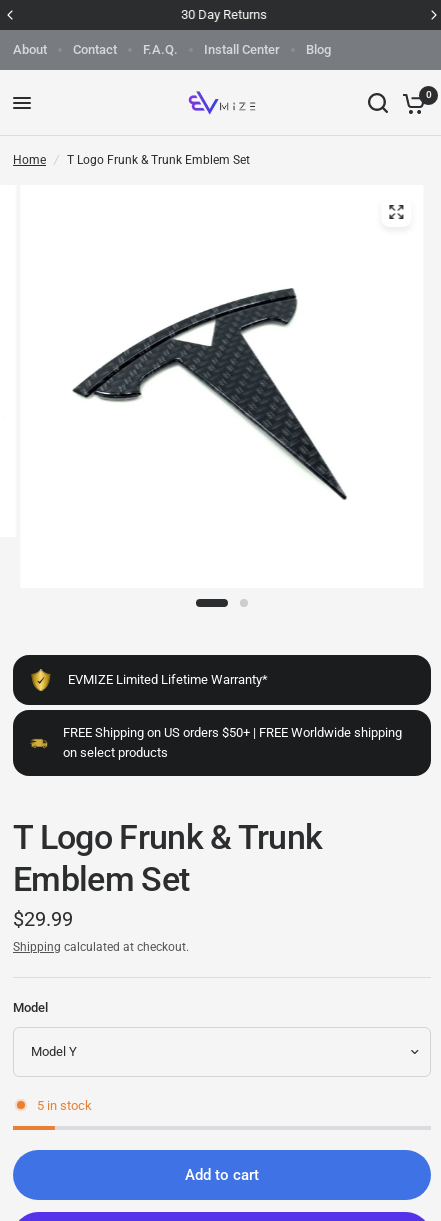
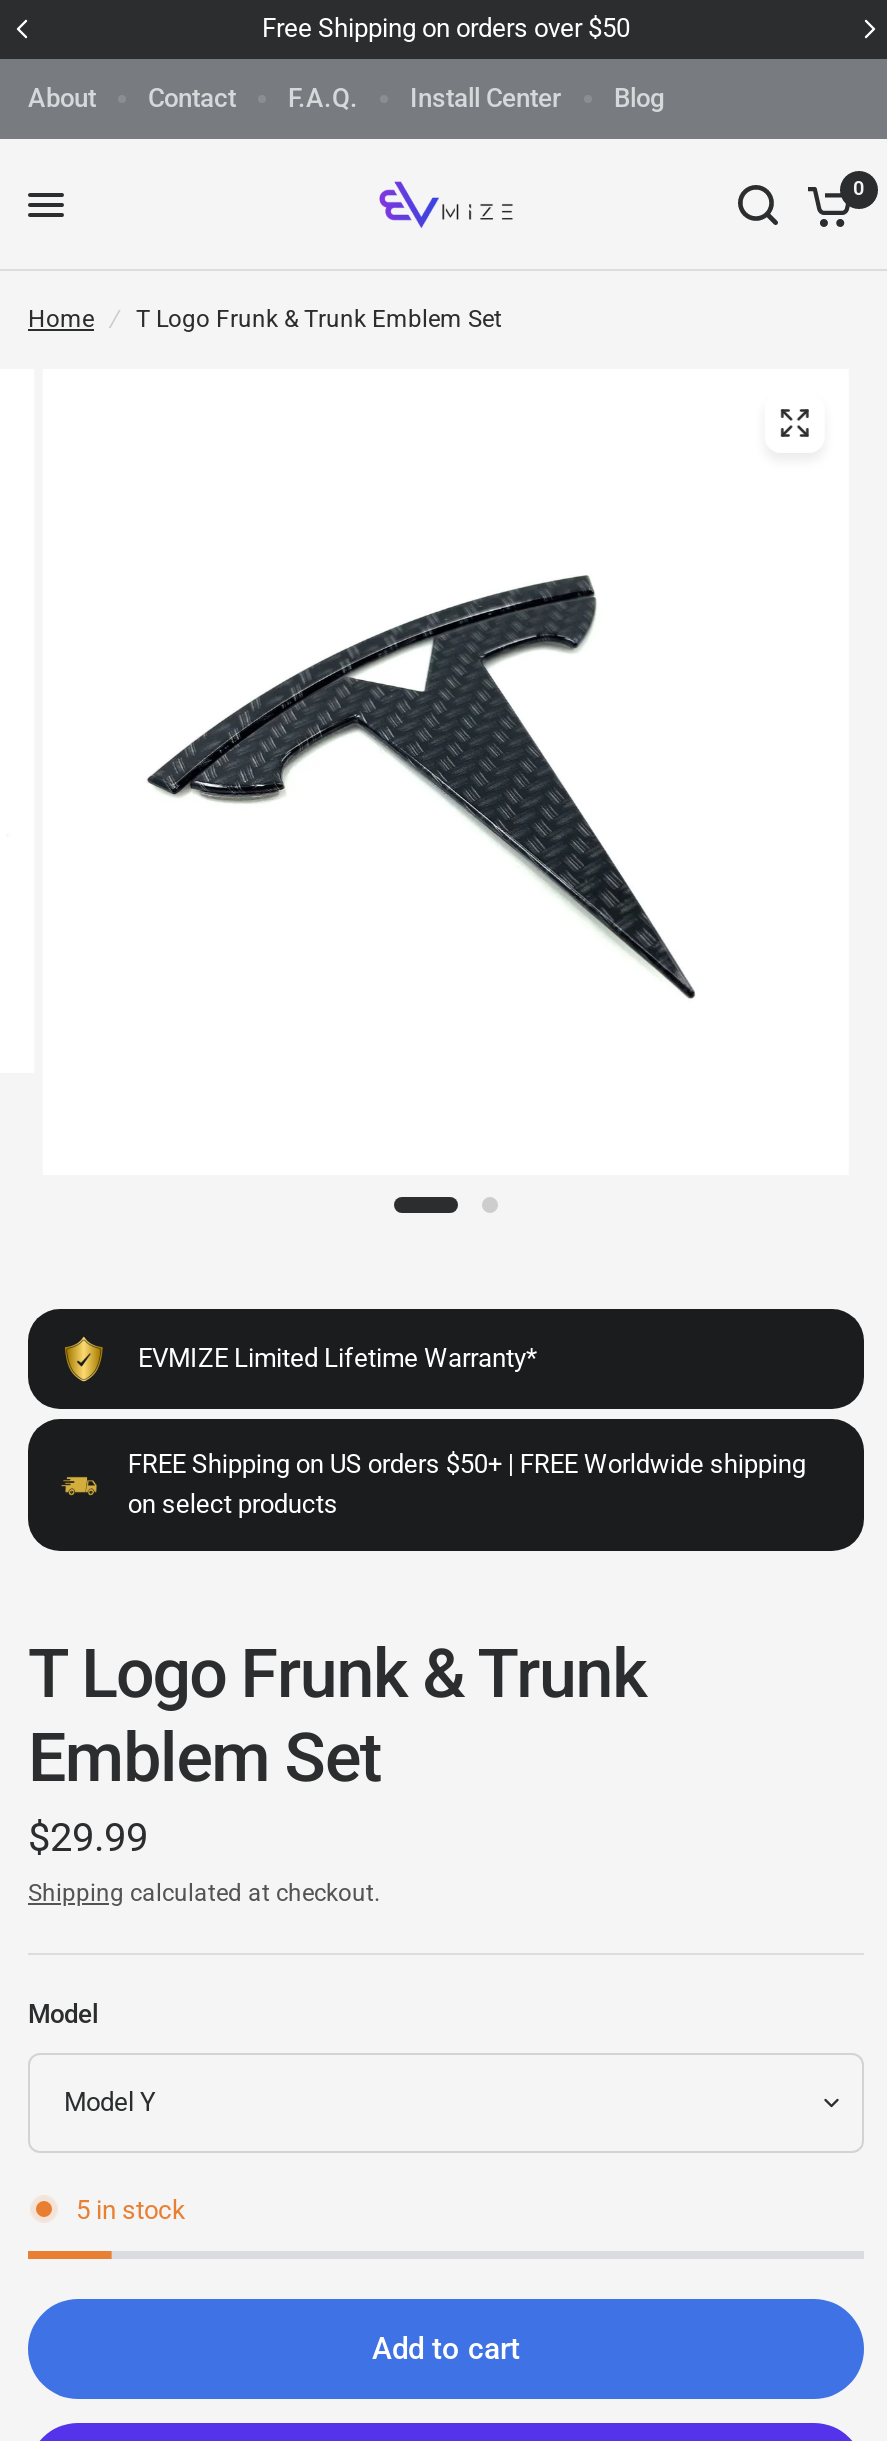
[179,7,265,22] 30 Day Returns -> [262,13,630,43] Free Shipping on orders over $50

